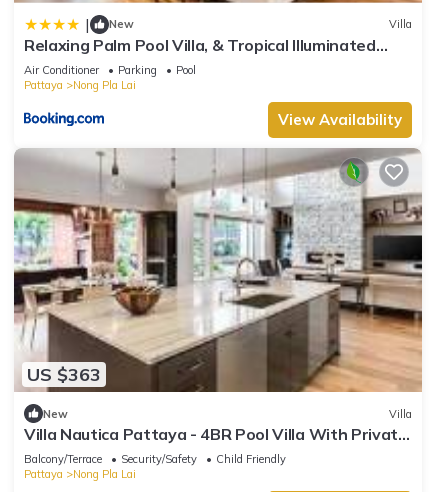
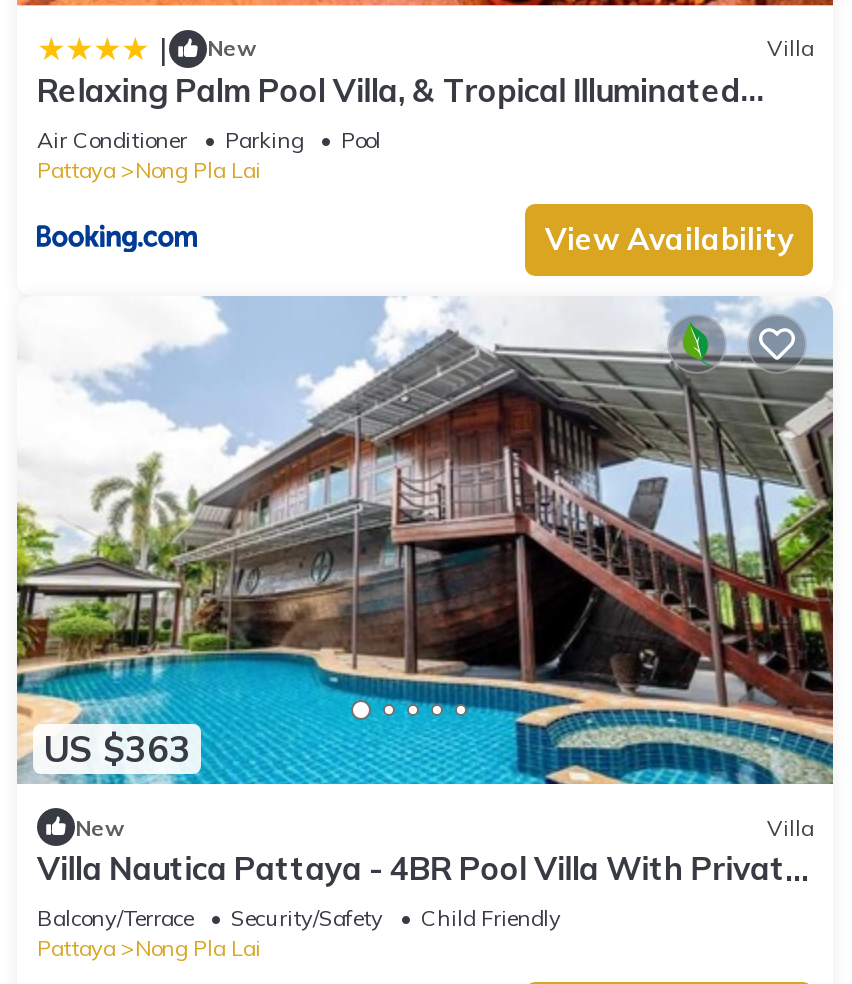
[13,147,423,393] [image] -> [15,296,835,786] [image]

